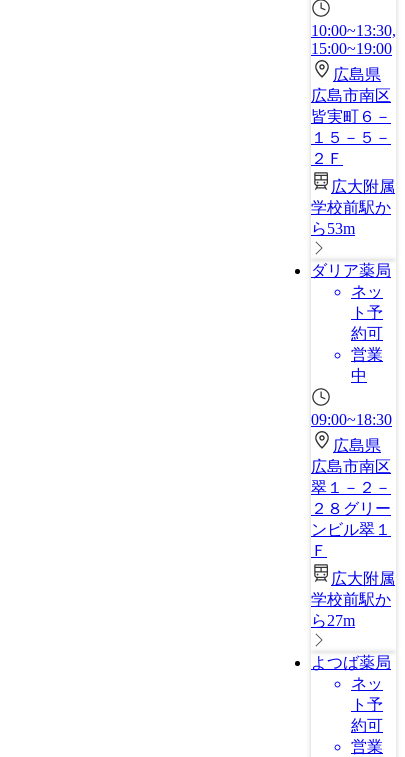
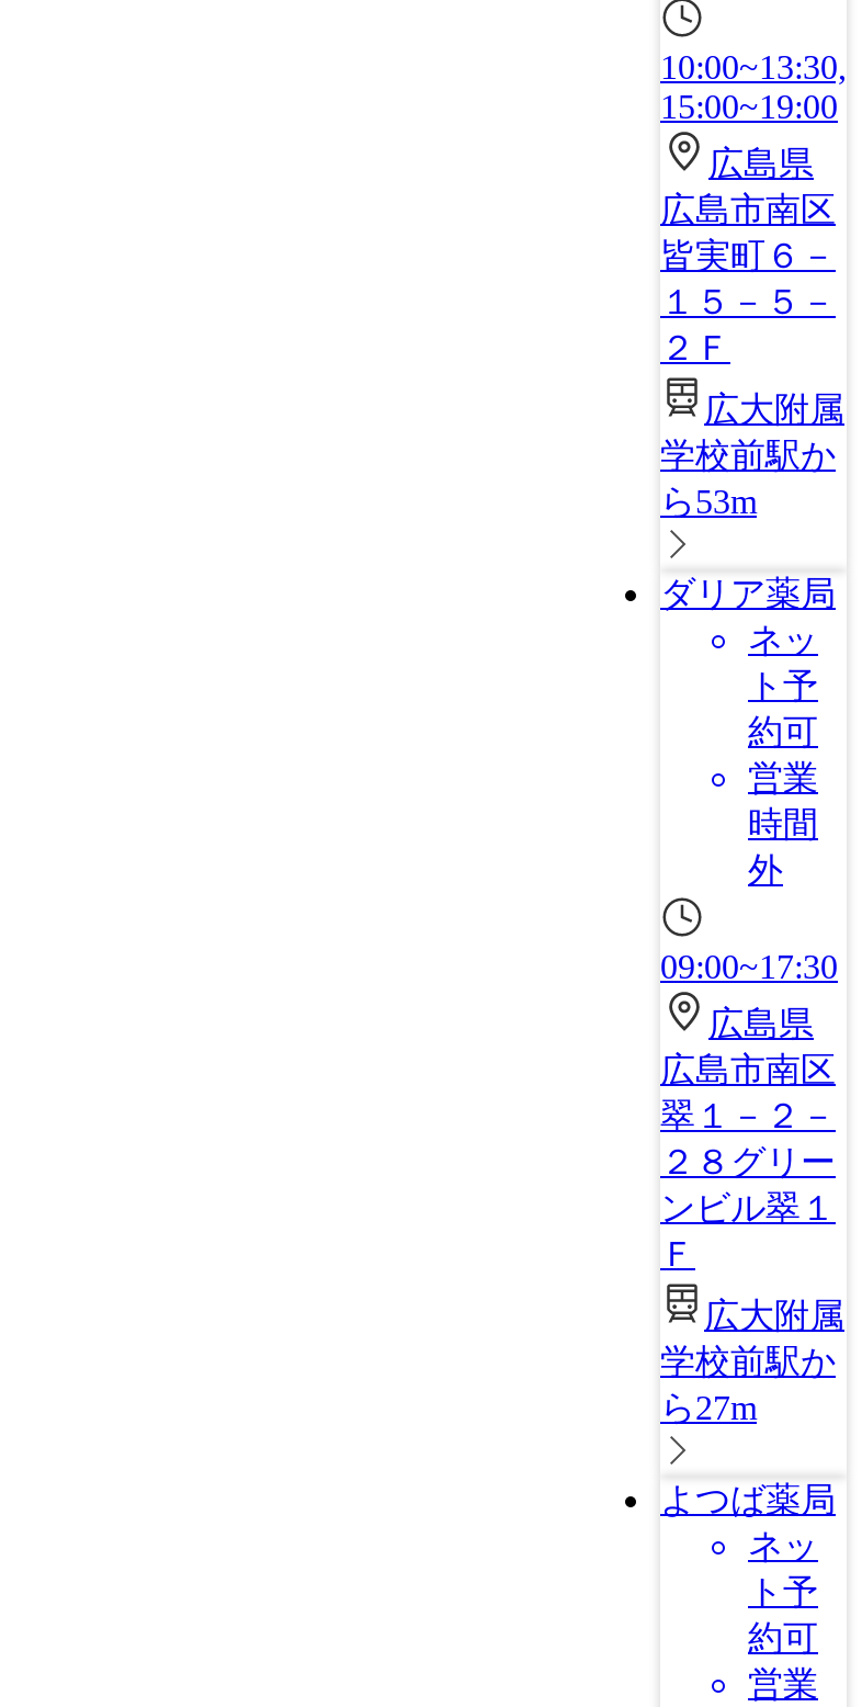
[351,367,367,384] 中 -> [748,805,818,889] 時間 | 外
[311,411,392,428] 09:00~18:30 -> [660,948,838,985] 09:00~17:30

